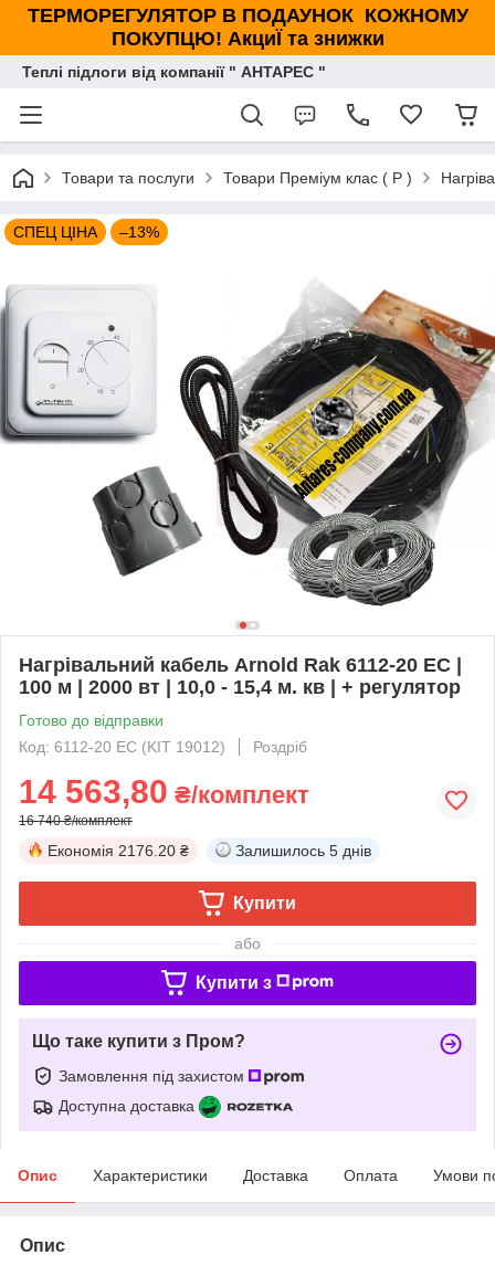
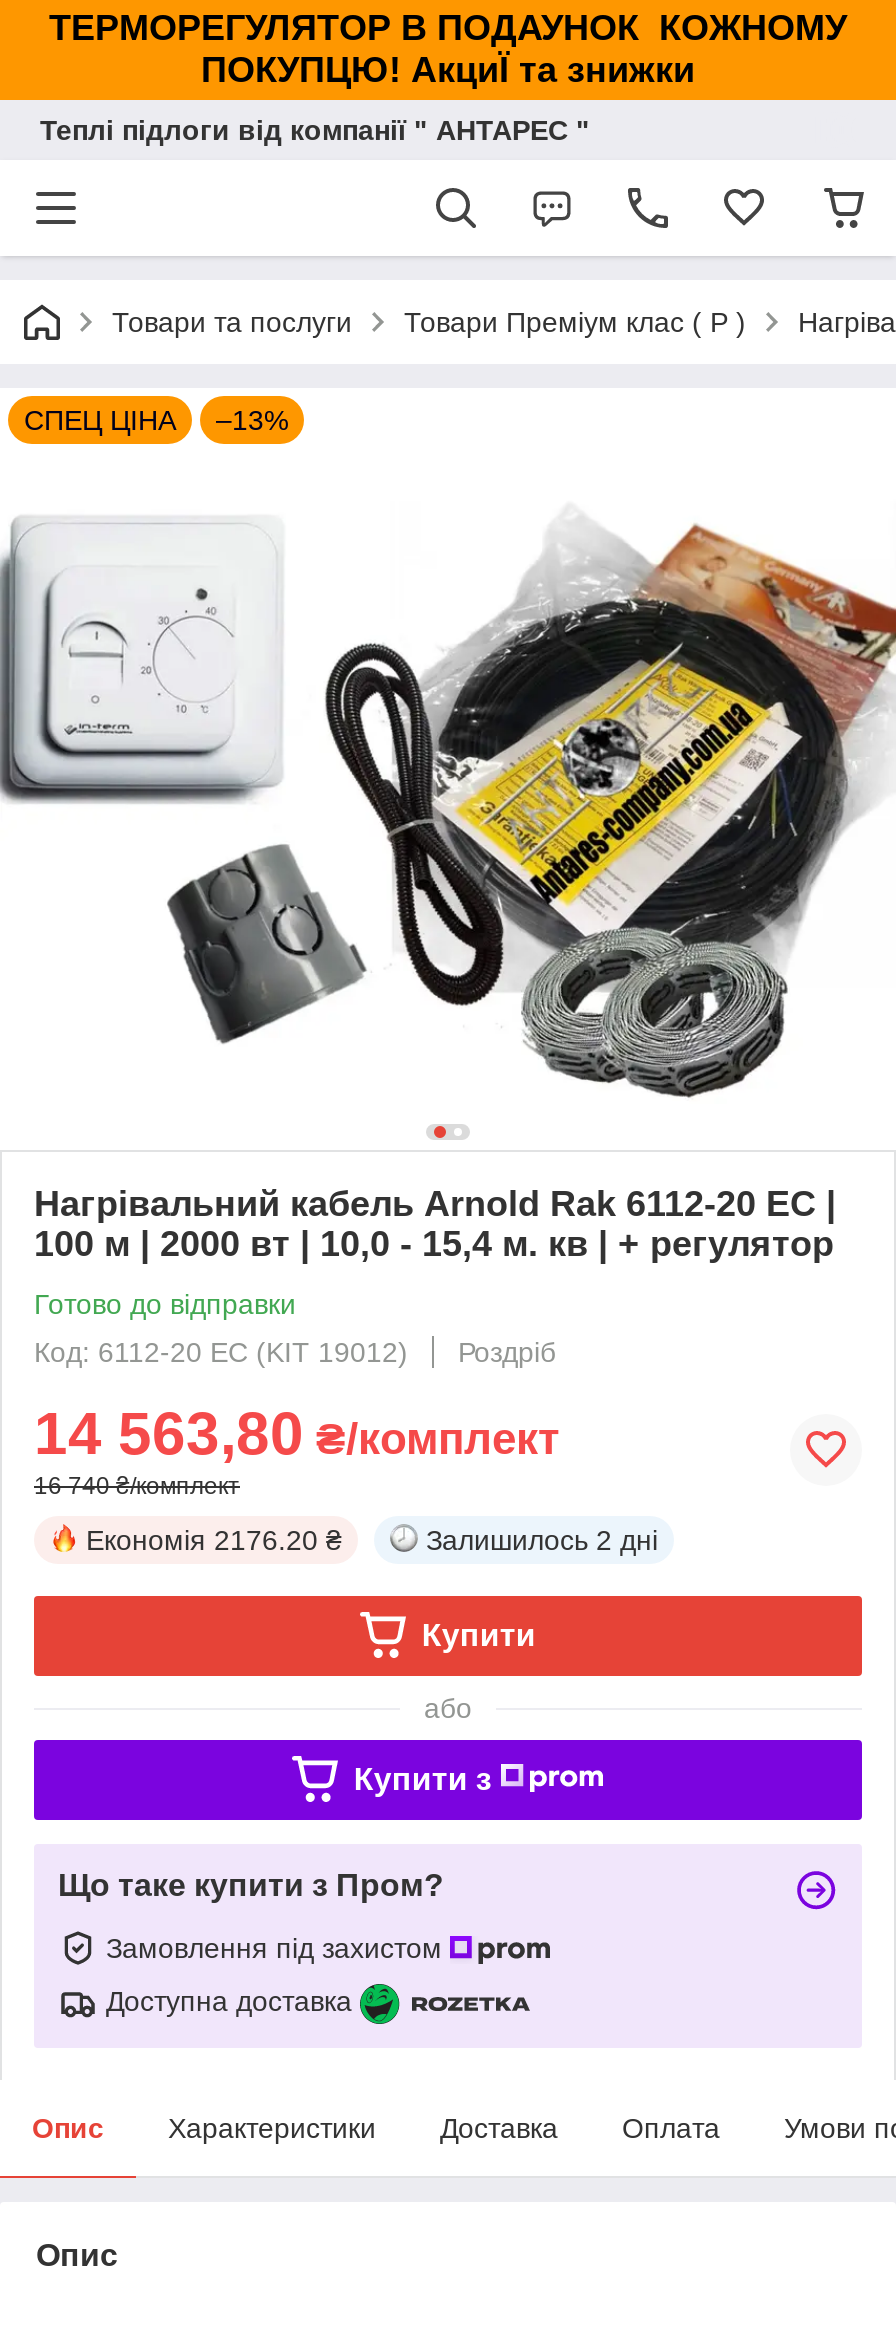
[235,842,371,859] Залишилось 5 днів -> [426,1524,658,1556] Залишилось 2 дні

